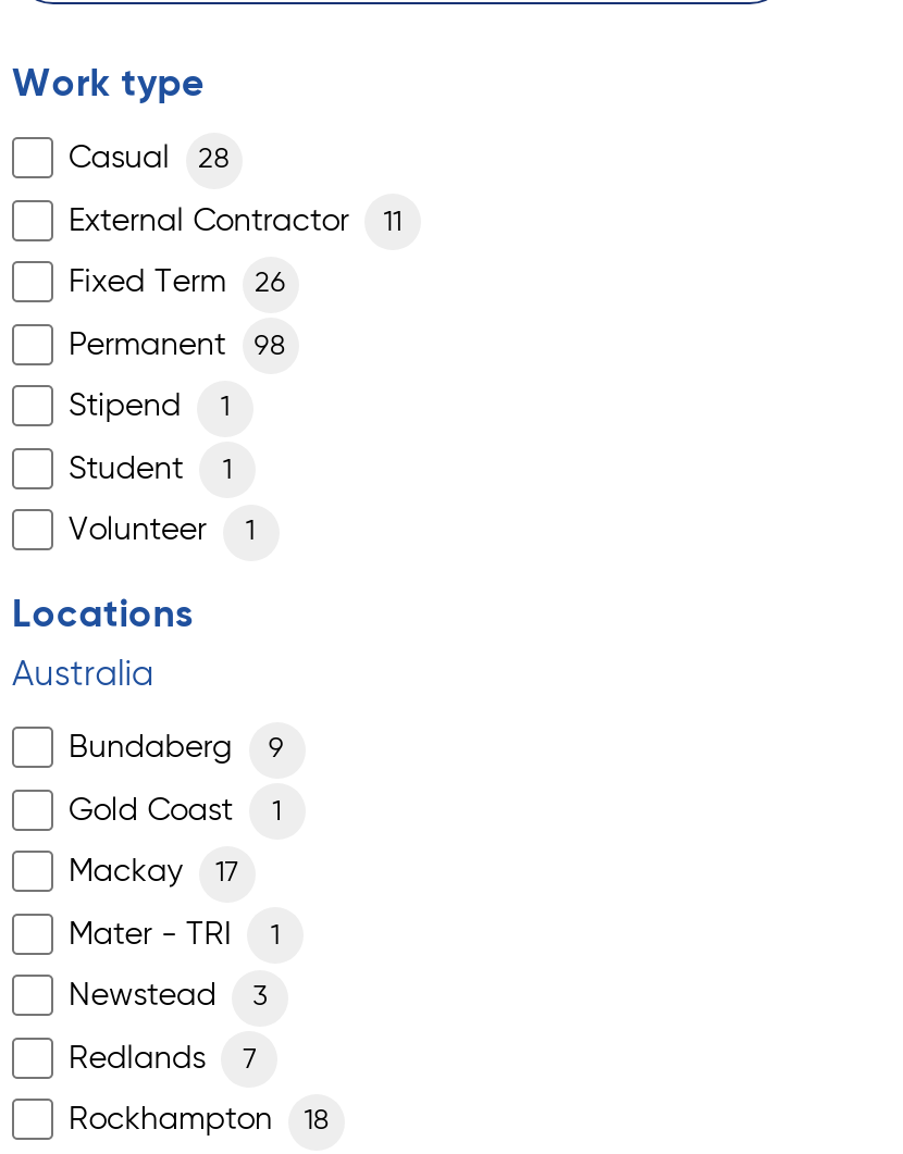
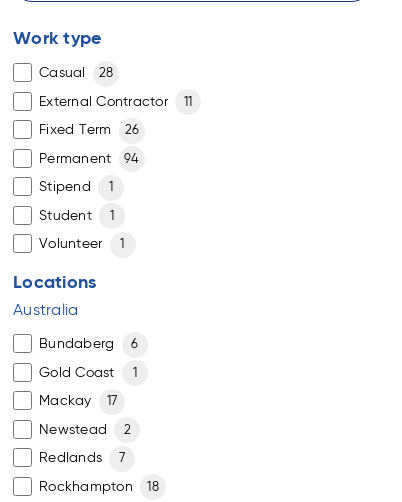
[69,330,286,360] Permanent 98 -> [39,152,139,166] Permanent 94
[69,734,284,764] Bundaberg 9 -> [39,337,138,351] Bundaberg 6
[69,920,280,950] Mater - TRI | 1 -> none
[69,981,269,1012] Newstead 3 -> [39,423,131,437] Newstead 2

